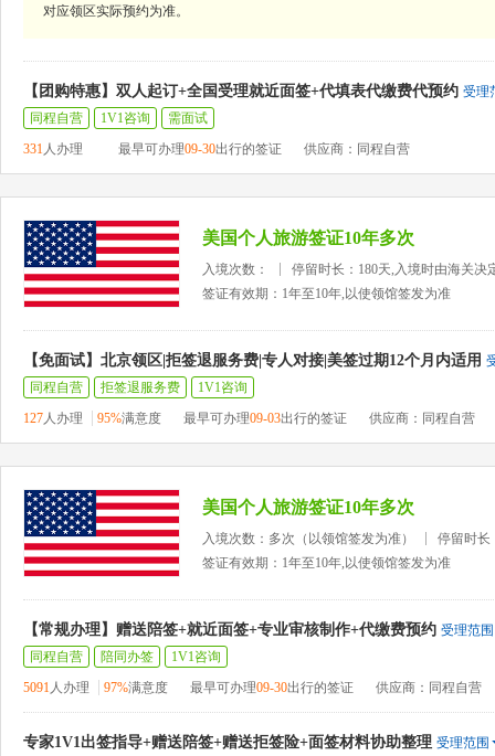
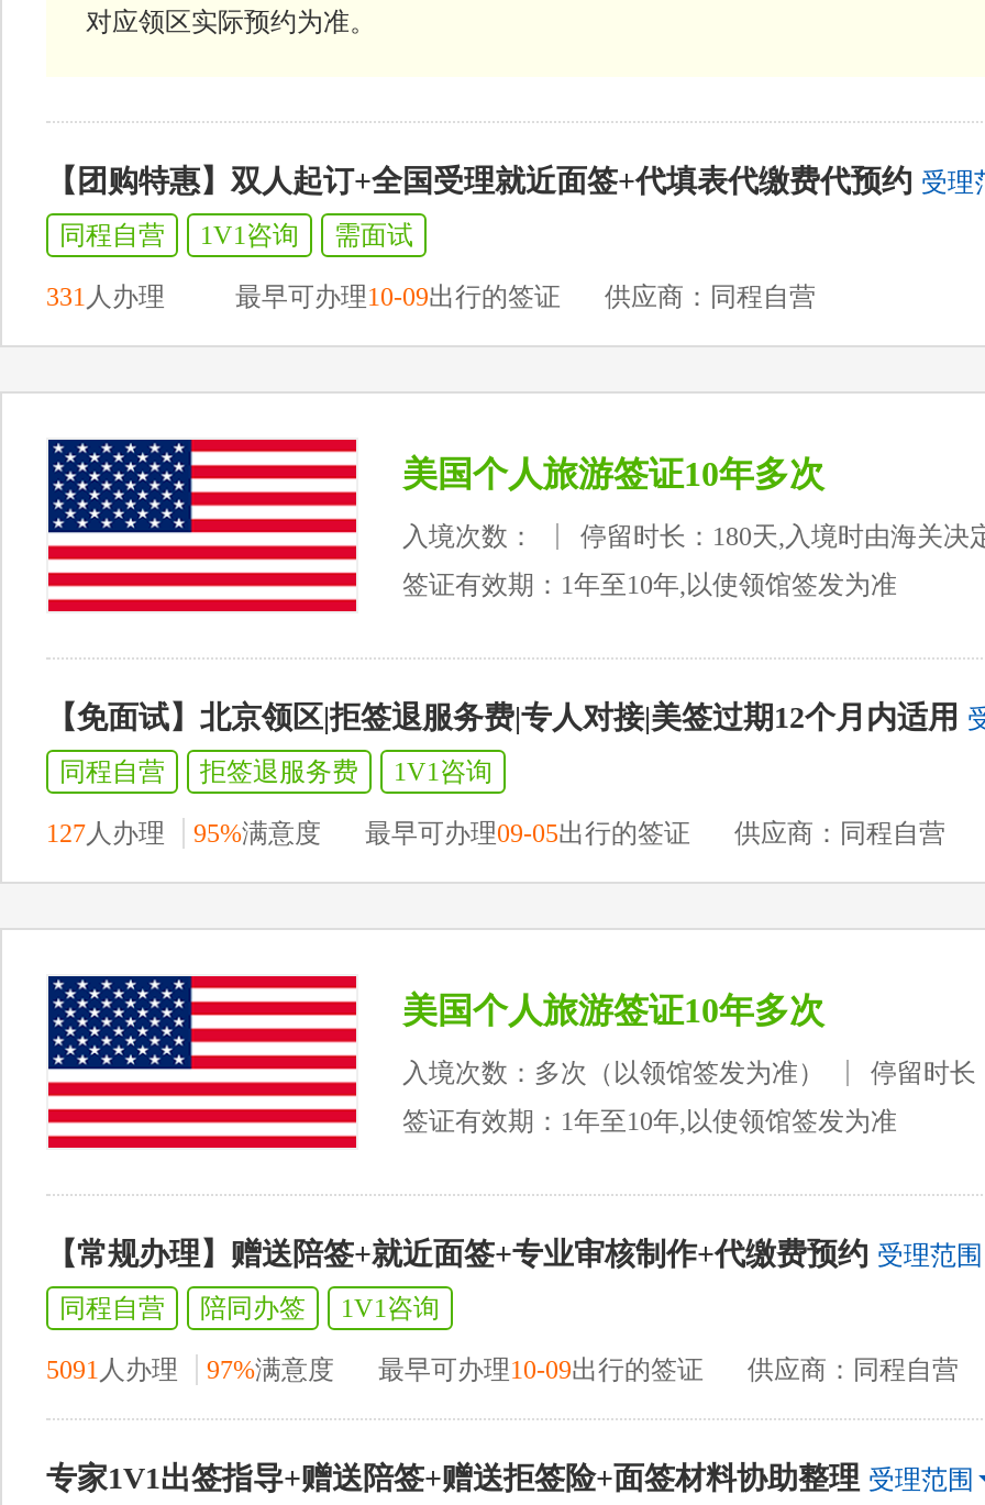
[118,141,282,157] 最早可办理09-30出行的签证 -> [235,281,561,312] 最早可办理10-09出行的签证
[183,411,347,426] 最早可办理09-03出行的签证 -> [365,818,690,849] 最早可办理09-05出行的签证
[190,680,354,695] 最早可办理09-30出行的签证 -> [378,1354,704,1385] 最早可办理10-09出行的签证

